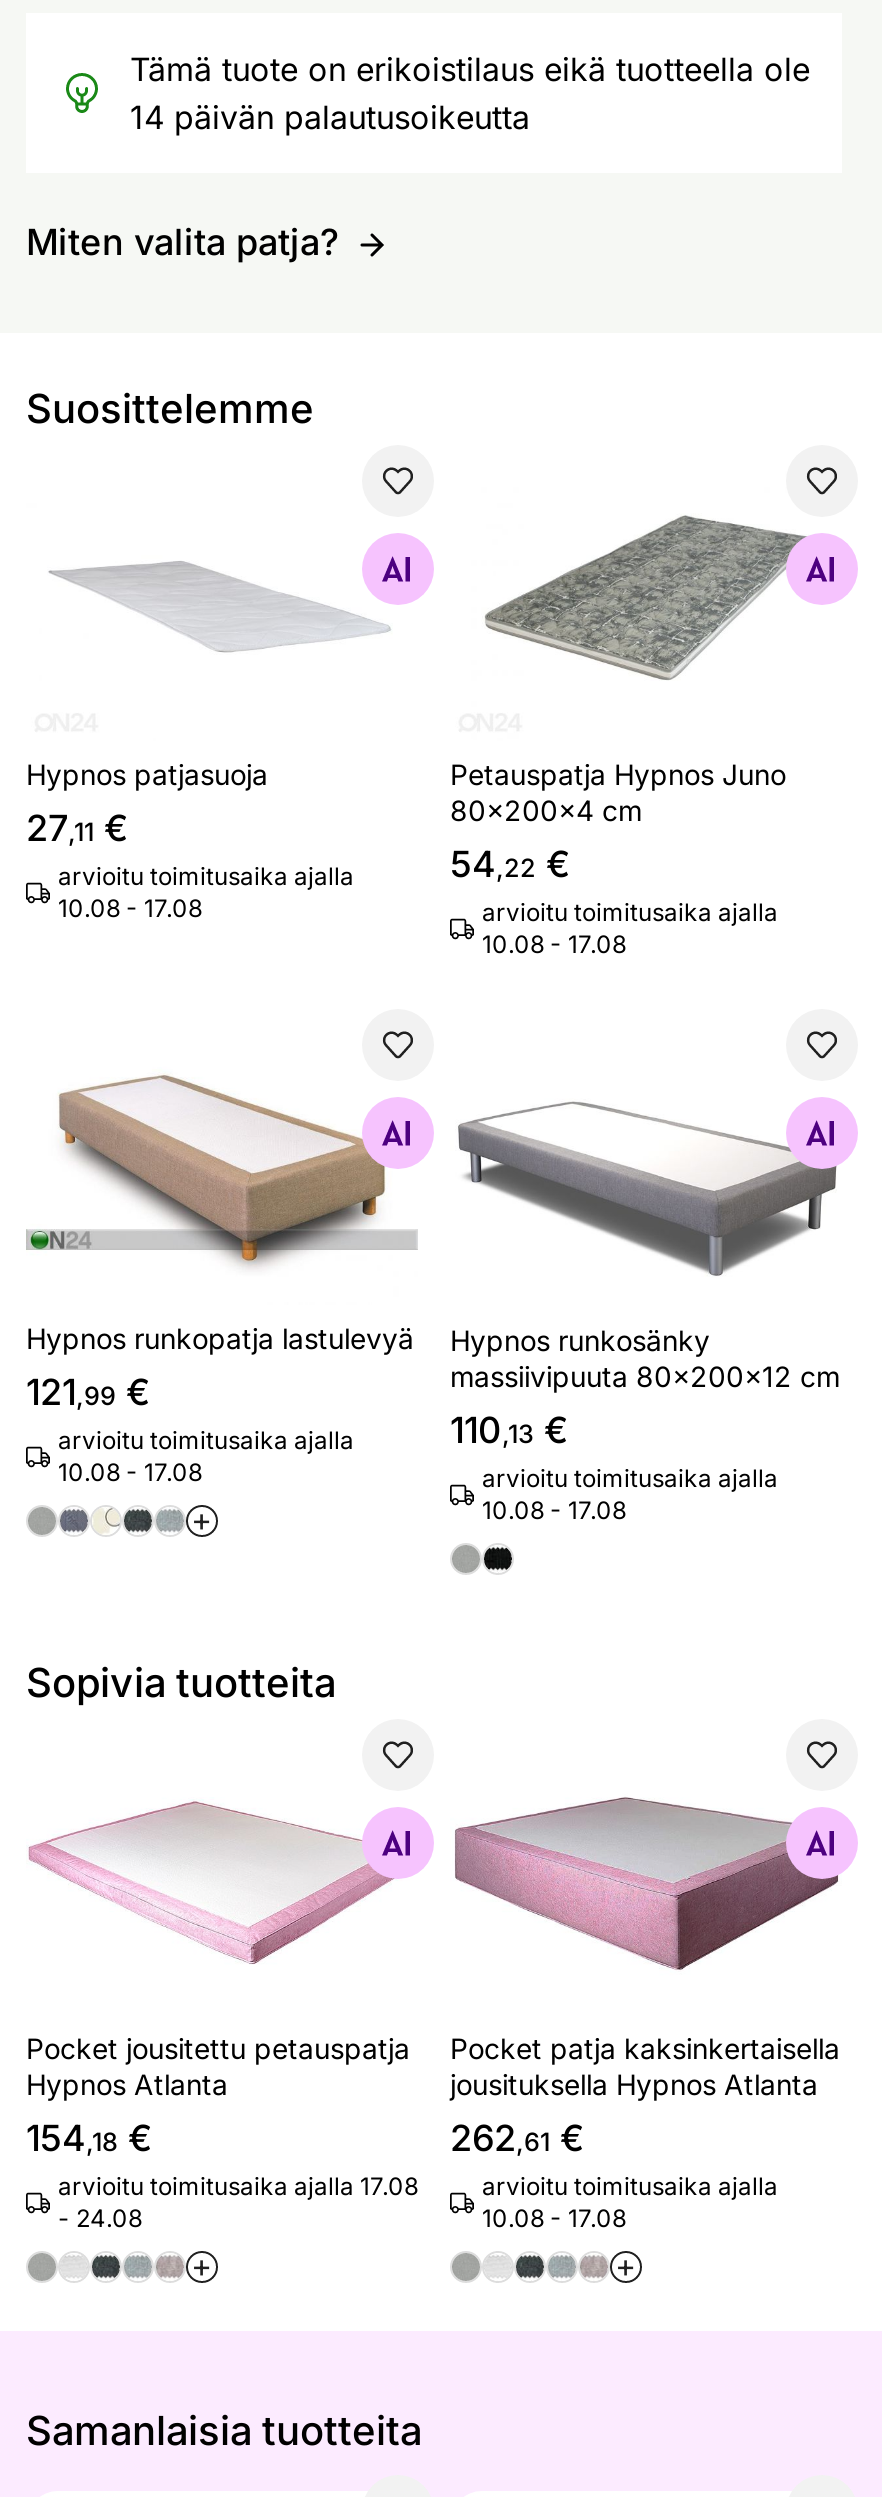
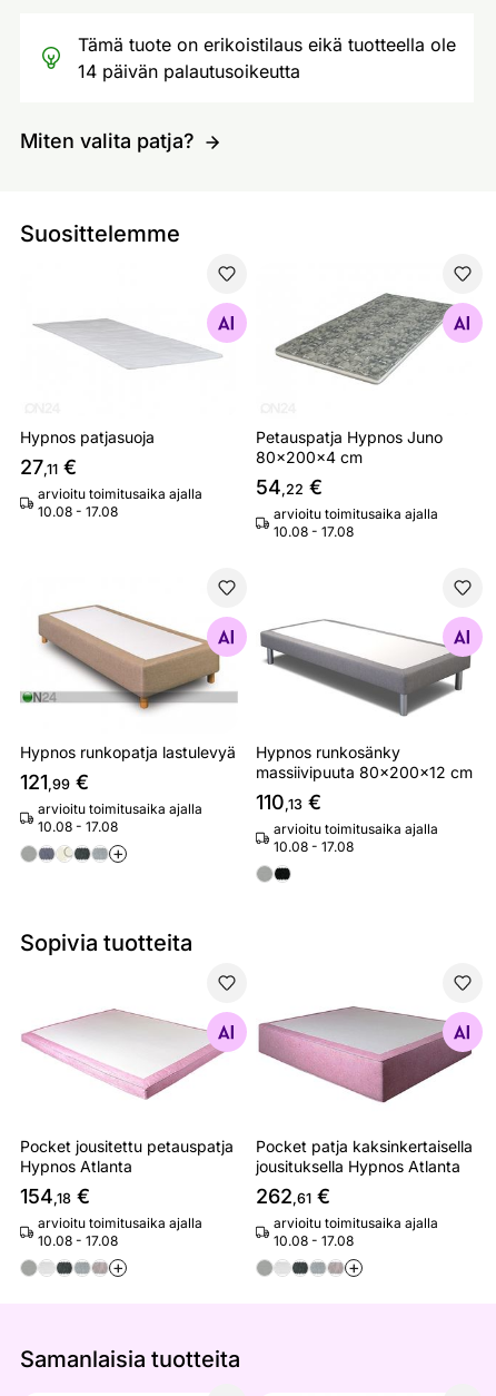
[58,2171,418,2233] arvioitu toimitusaika ajalla 17.08 | - 24.08 -> [38,1215,202,1249] arvioitu toimitusaika ajalla | 10.08 - 17.08

